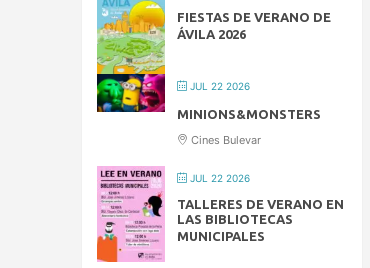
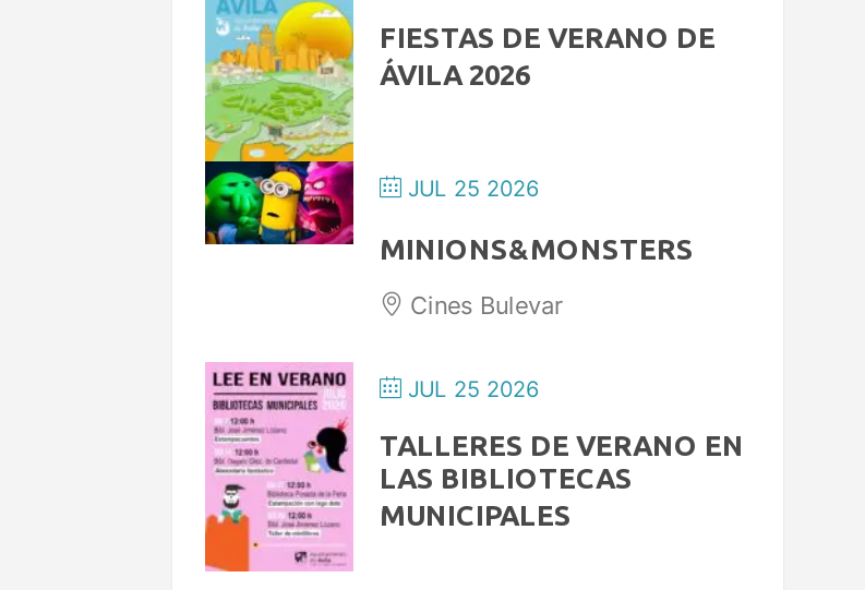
[187,80,250,92] JUL 22 2026 -> [401,175,539,201] JUL 25 2026
[187,172,250,184] JUL 22 2026 -> [401,376,539,402] JUL 25 2026

